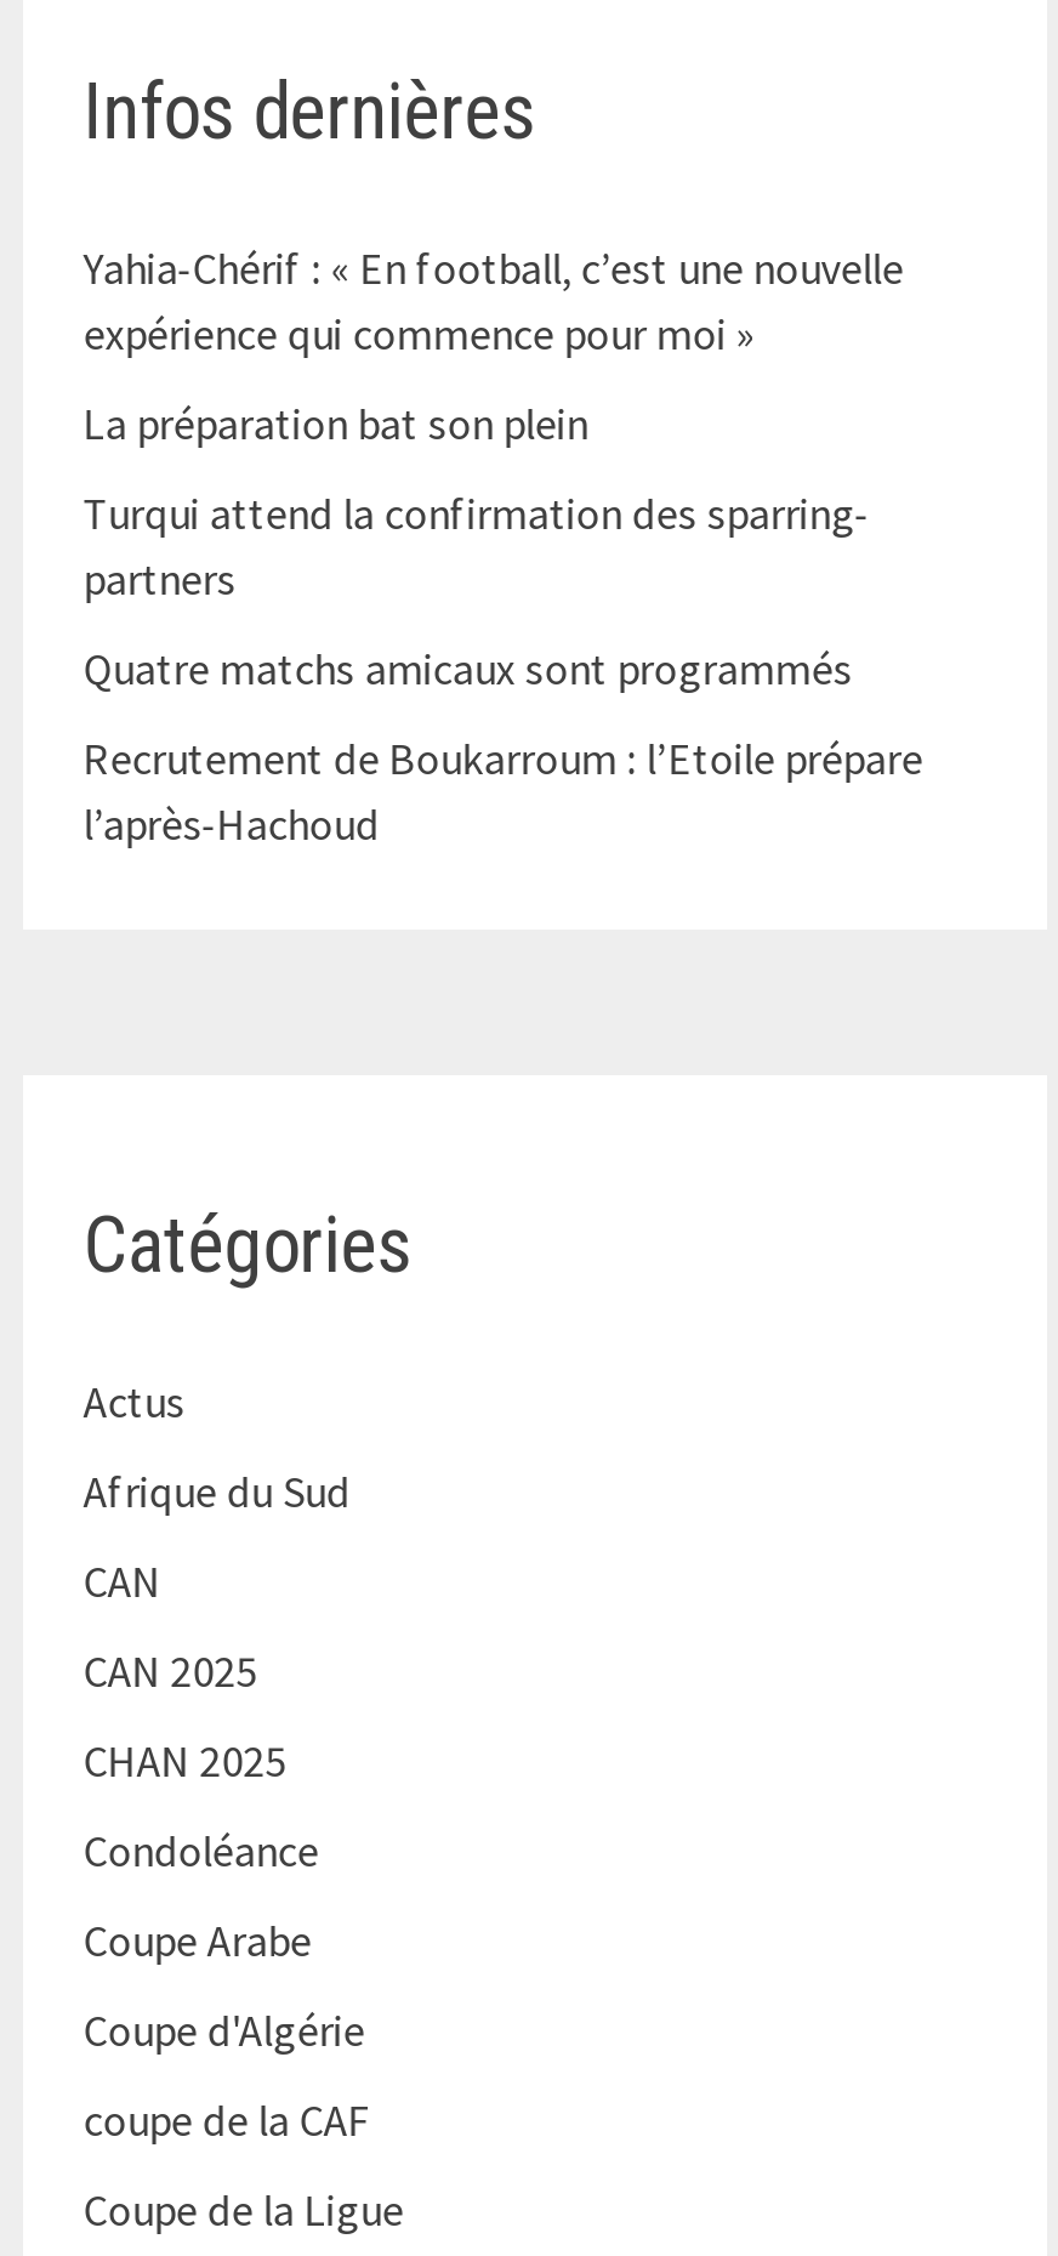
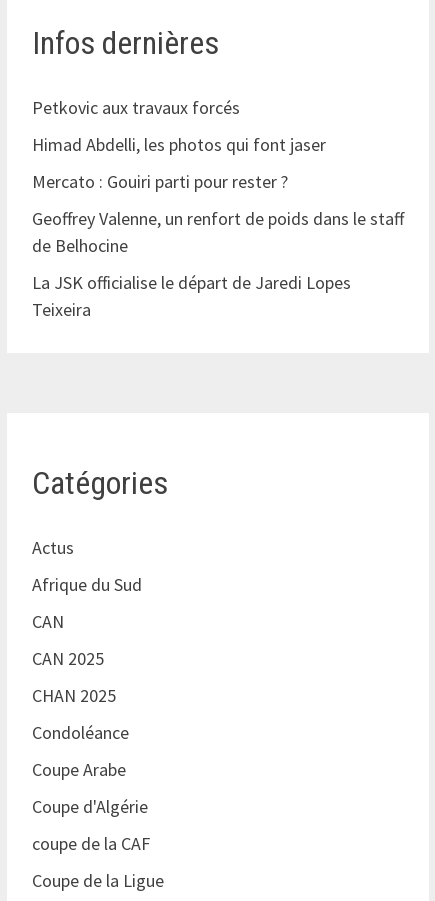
[83,240,903,361] Yahia-Chérif : « En football, c’est une nouvelle | expérience qui commence pour moi » -> [32,96,244,119] Petkovic aux travaux forcés
[83,395,588,451] La préparation bat son plein -> [32,133,326,156] Himad Abdelli, les photos qui font jaser
[83,485,869,606] Turqui attend la confirmation des sparring- | partners -> [32,170,288,193] Mercato : Gouiri parti pour rester ?
[83,640,852,696] Quatre matchs amicaux sont programmés -> [32,207,404,257] Geoffrey Valenne, un renfort de poids dans le staff | de Belhocine
[83,730,923,851] Recrutement de Boukarroum : l’Etoile prépare | l’après-Hachoud -> [32,271,351,321] La JSK officialise le départ de Jaredi Lopes | Teixeira

